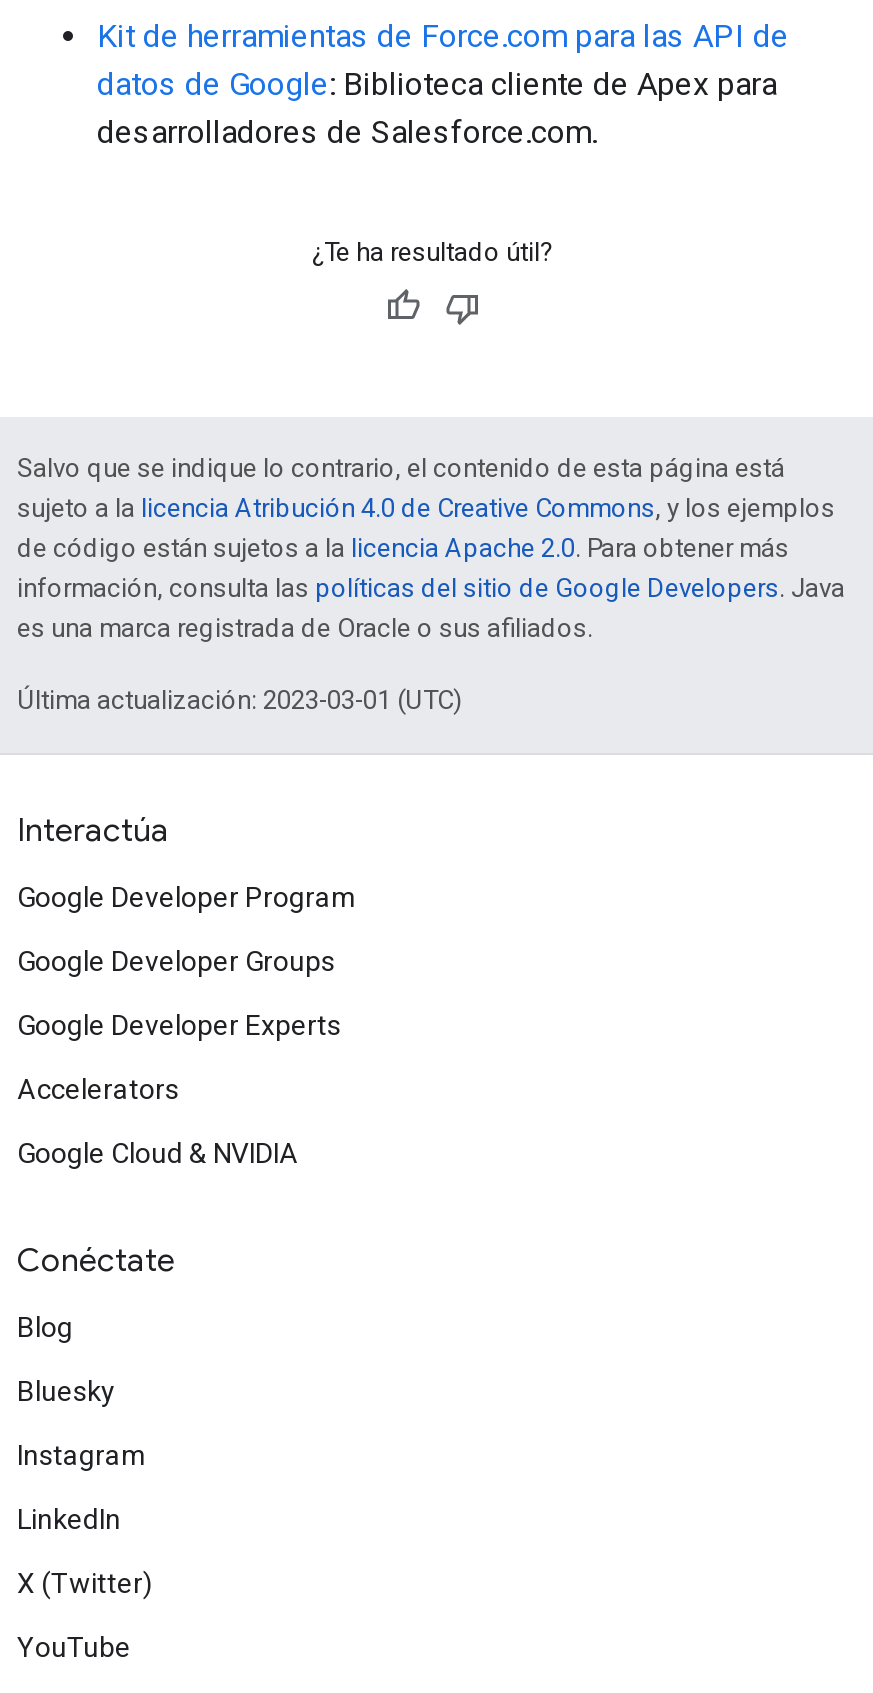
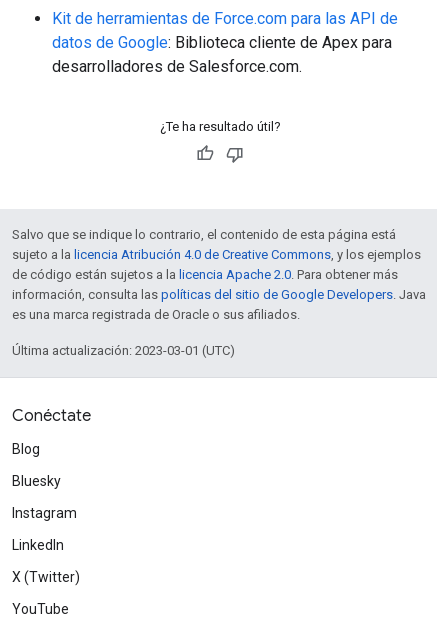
[17,811,357,1169] Interactúa | Google Developer Program | Google Developer Groups | Google Developer Experts | Accelerators | Google Cloud & NVIDIA -> none

